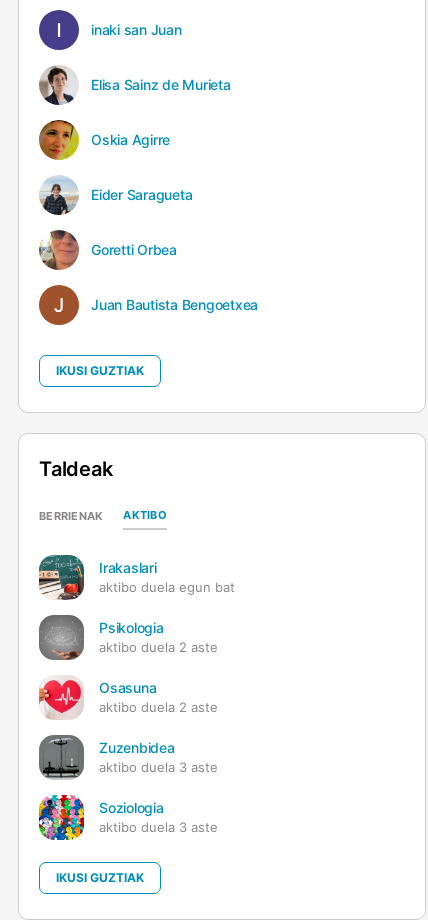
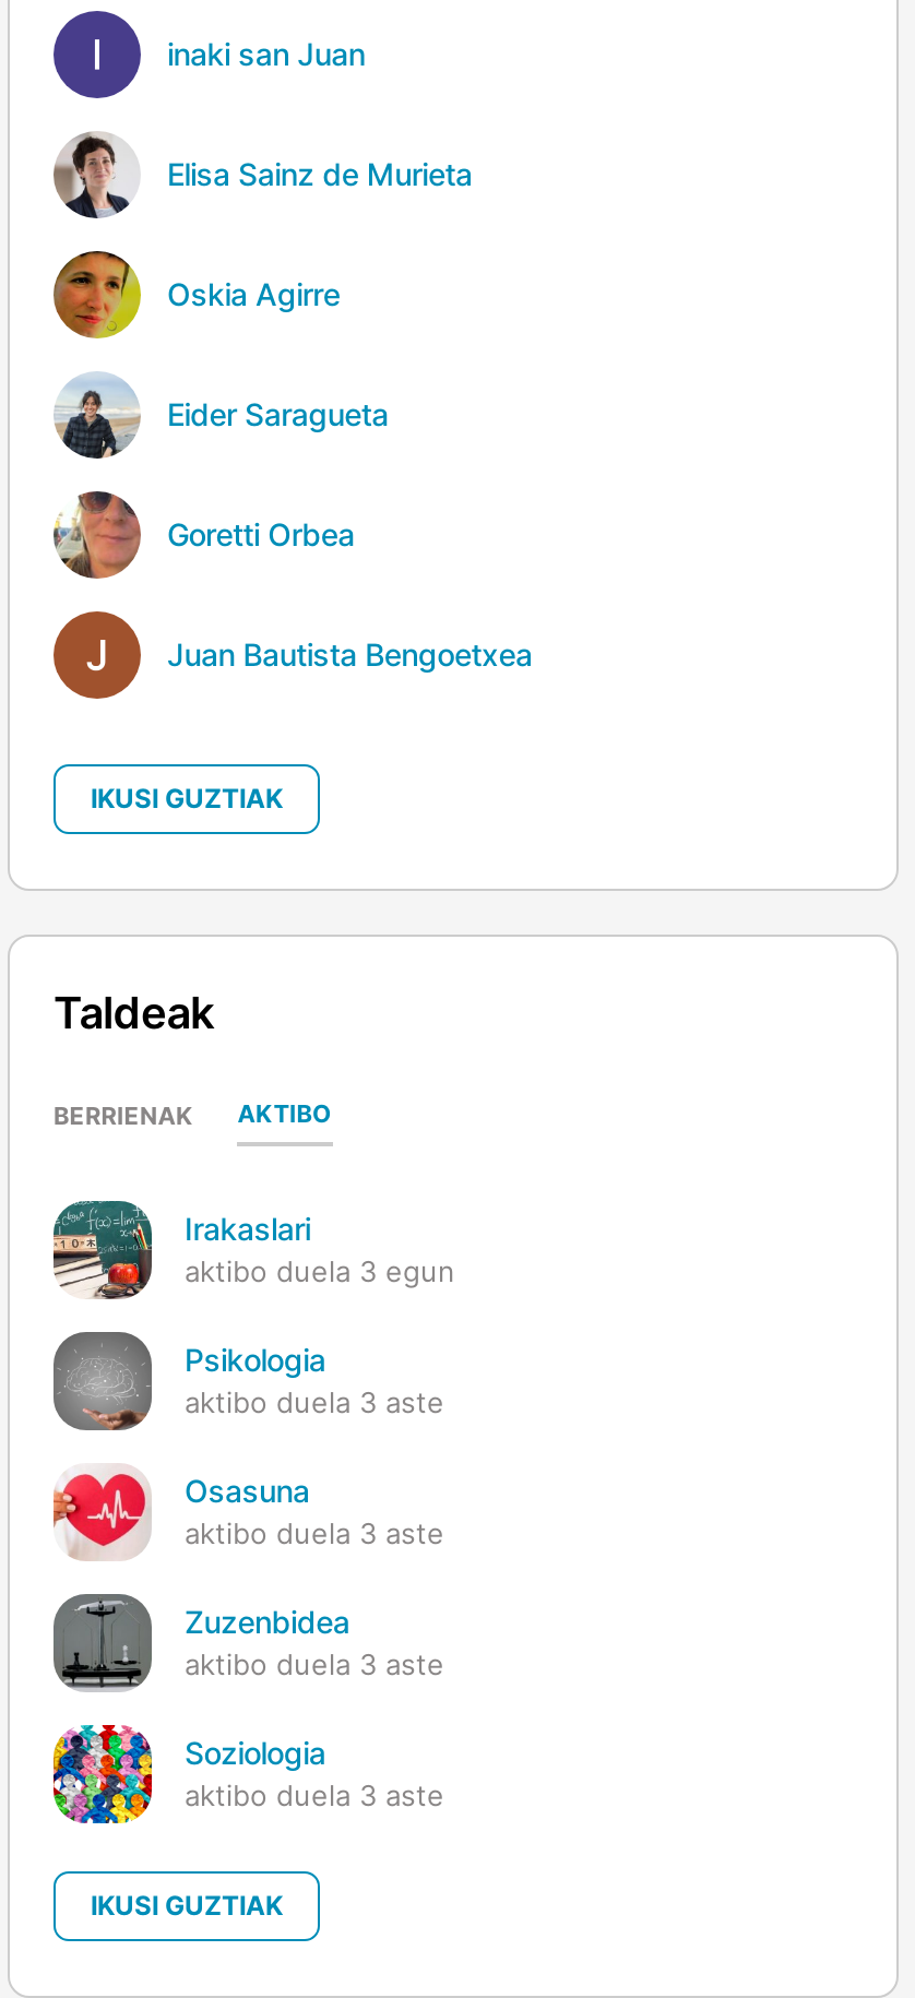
[99,579,235,595] aktibo duela egun bat -> [185,1253,455,1288] aktibo duela 3 egun
[99,639,218,655] aktibo duela 2 aste -> [185,1384,444,1419] aktibo duela 3 aste
[99,699,218,715] aktibo duela 2 aste -> [185,1515,444,1550] aktibo duela 3 aste

